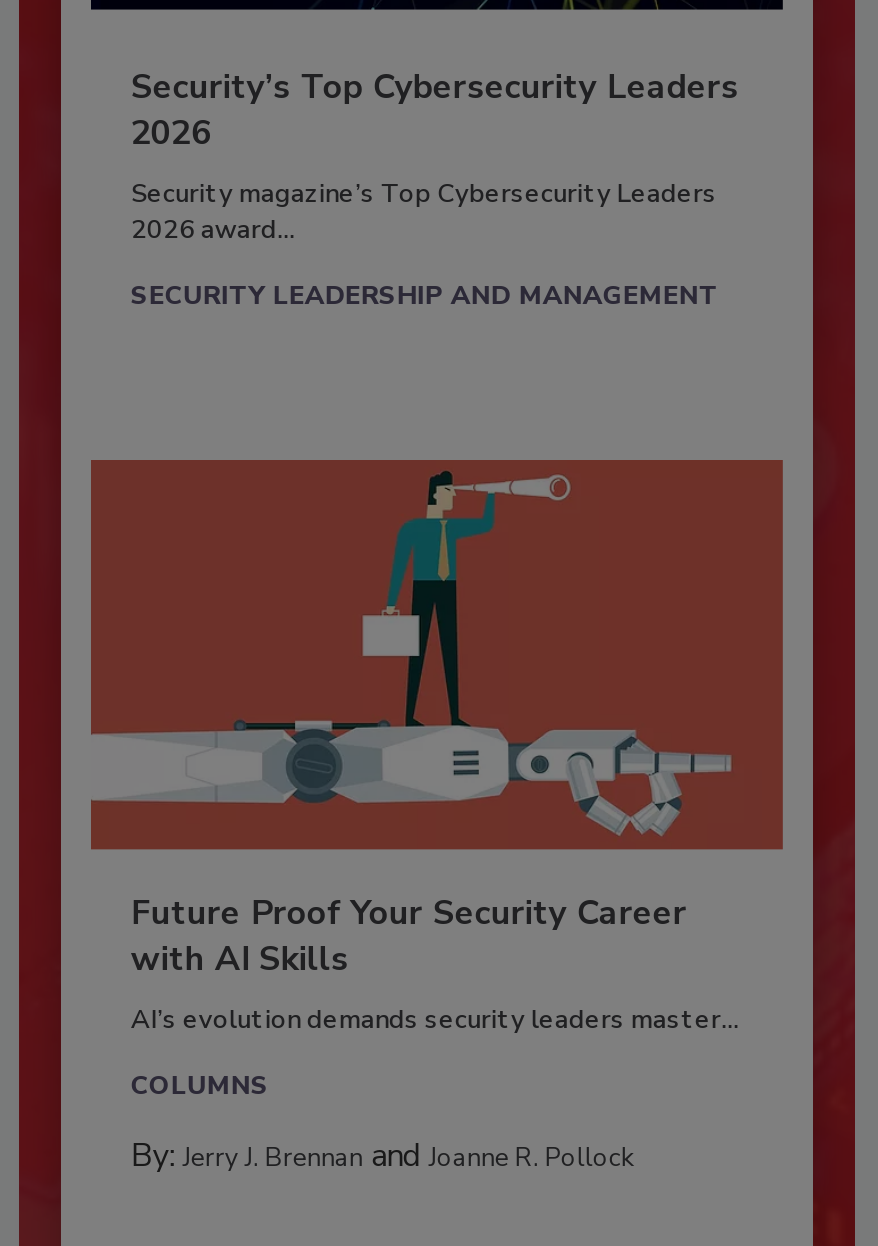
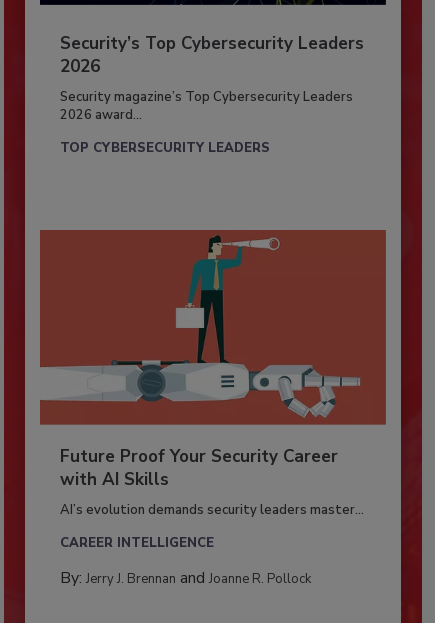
[131,278,719,314] SECURITY LEADERSHIP AND MANAGEMENT -> [60,139,270,157] TOP CYBERSECURITY LEADERS
[131,1068,269,1104] COLUMNS -> [60,534,214,552] CAREER INTELLIGENCE

